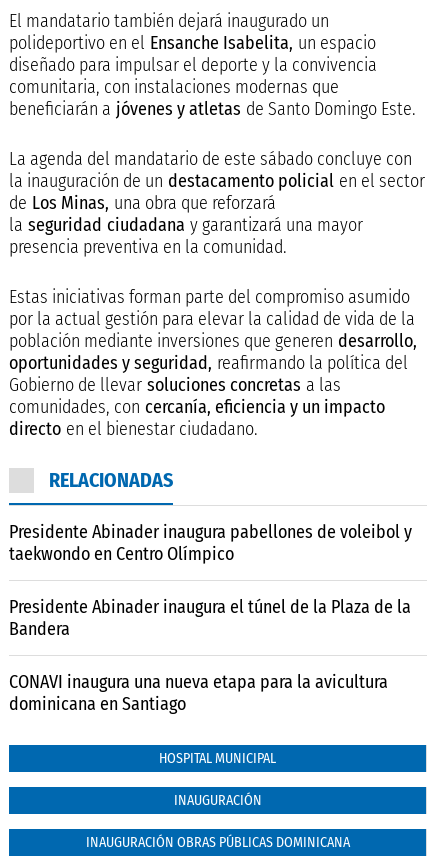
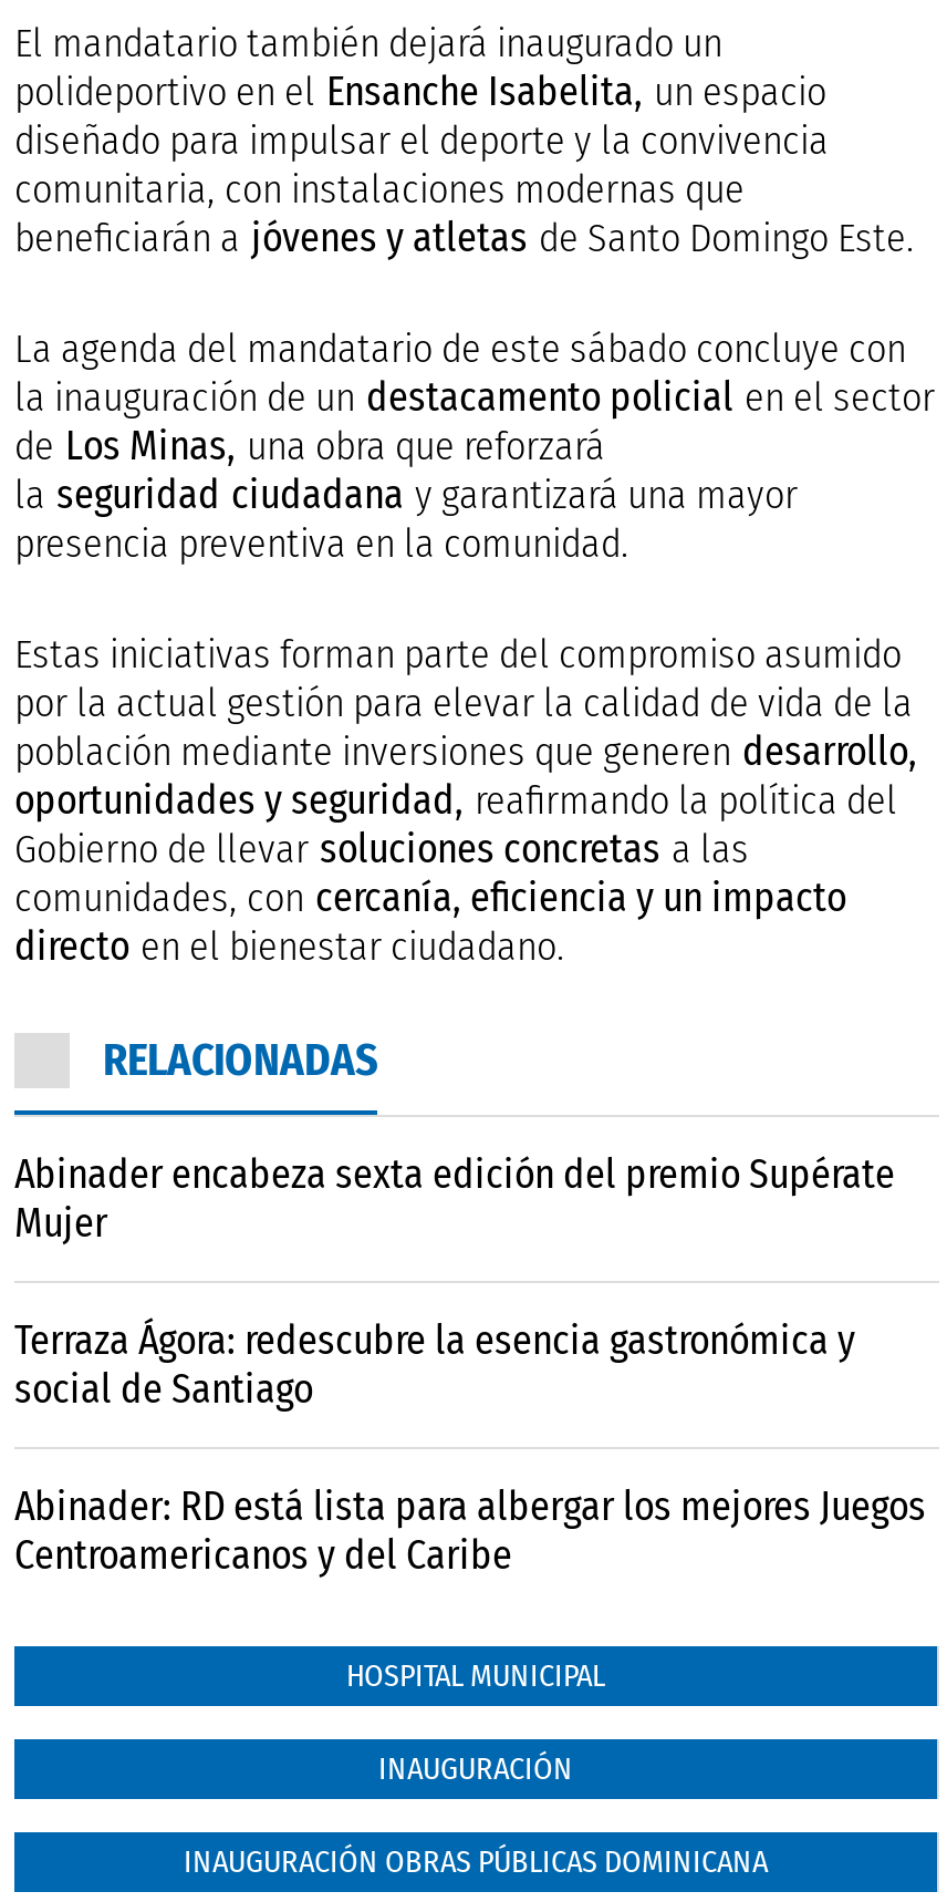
[9,521,412,565] Presidente Abinader inaugura pabellones de voleibol y | taekwondo en Centro Olímpico -> [14,1150,895,1247] Abinader encabeza sexta edición del premio Supérate | Mujer
[9,596,411,640] Presidente Abinader inaugura el túnel de la Plaza de la | Bandera -> [14,1316,855,1414] Terraza Ágora: redescubre la esencia gastronómica y | social de Santiago
[9,671,388,715] CONAVI inaugura una nueva etapa para la avicultura | dominicana en Santiago -> [14,1482,926,1580] Abinader: RD está lista para albergar los mejores Juegos | Centroamericanos y del Caribe

